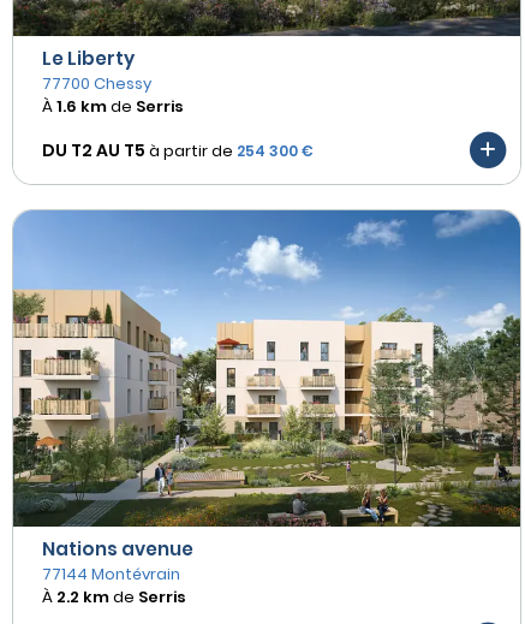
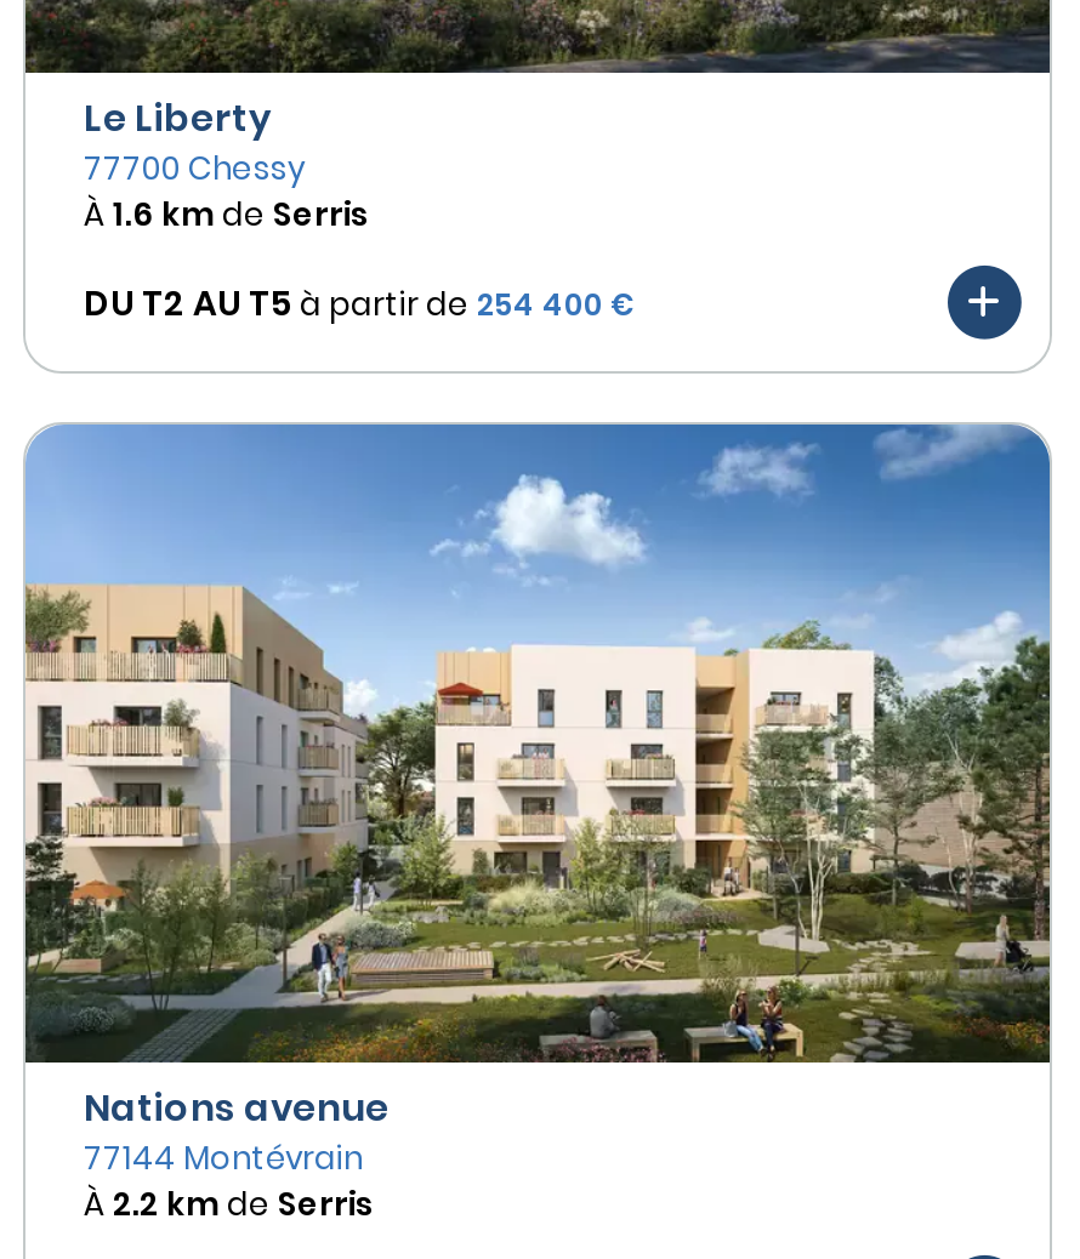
[42,138,314,162] DU T2 AU T5 à partir de 254 300 € -> [84,279,635,327] DU T2 AU T5 à partir de 254 400 €

